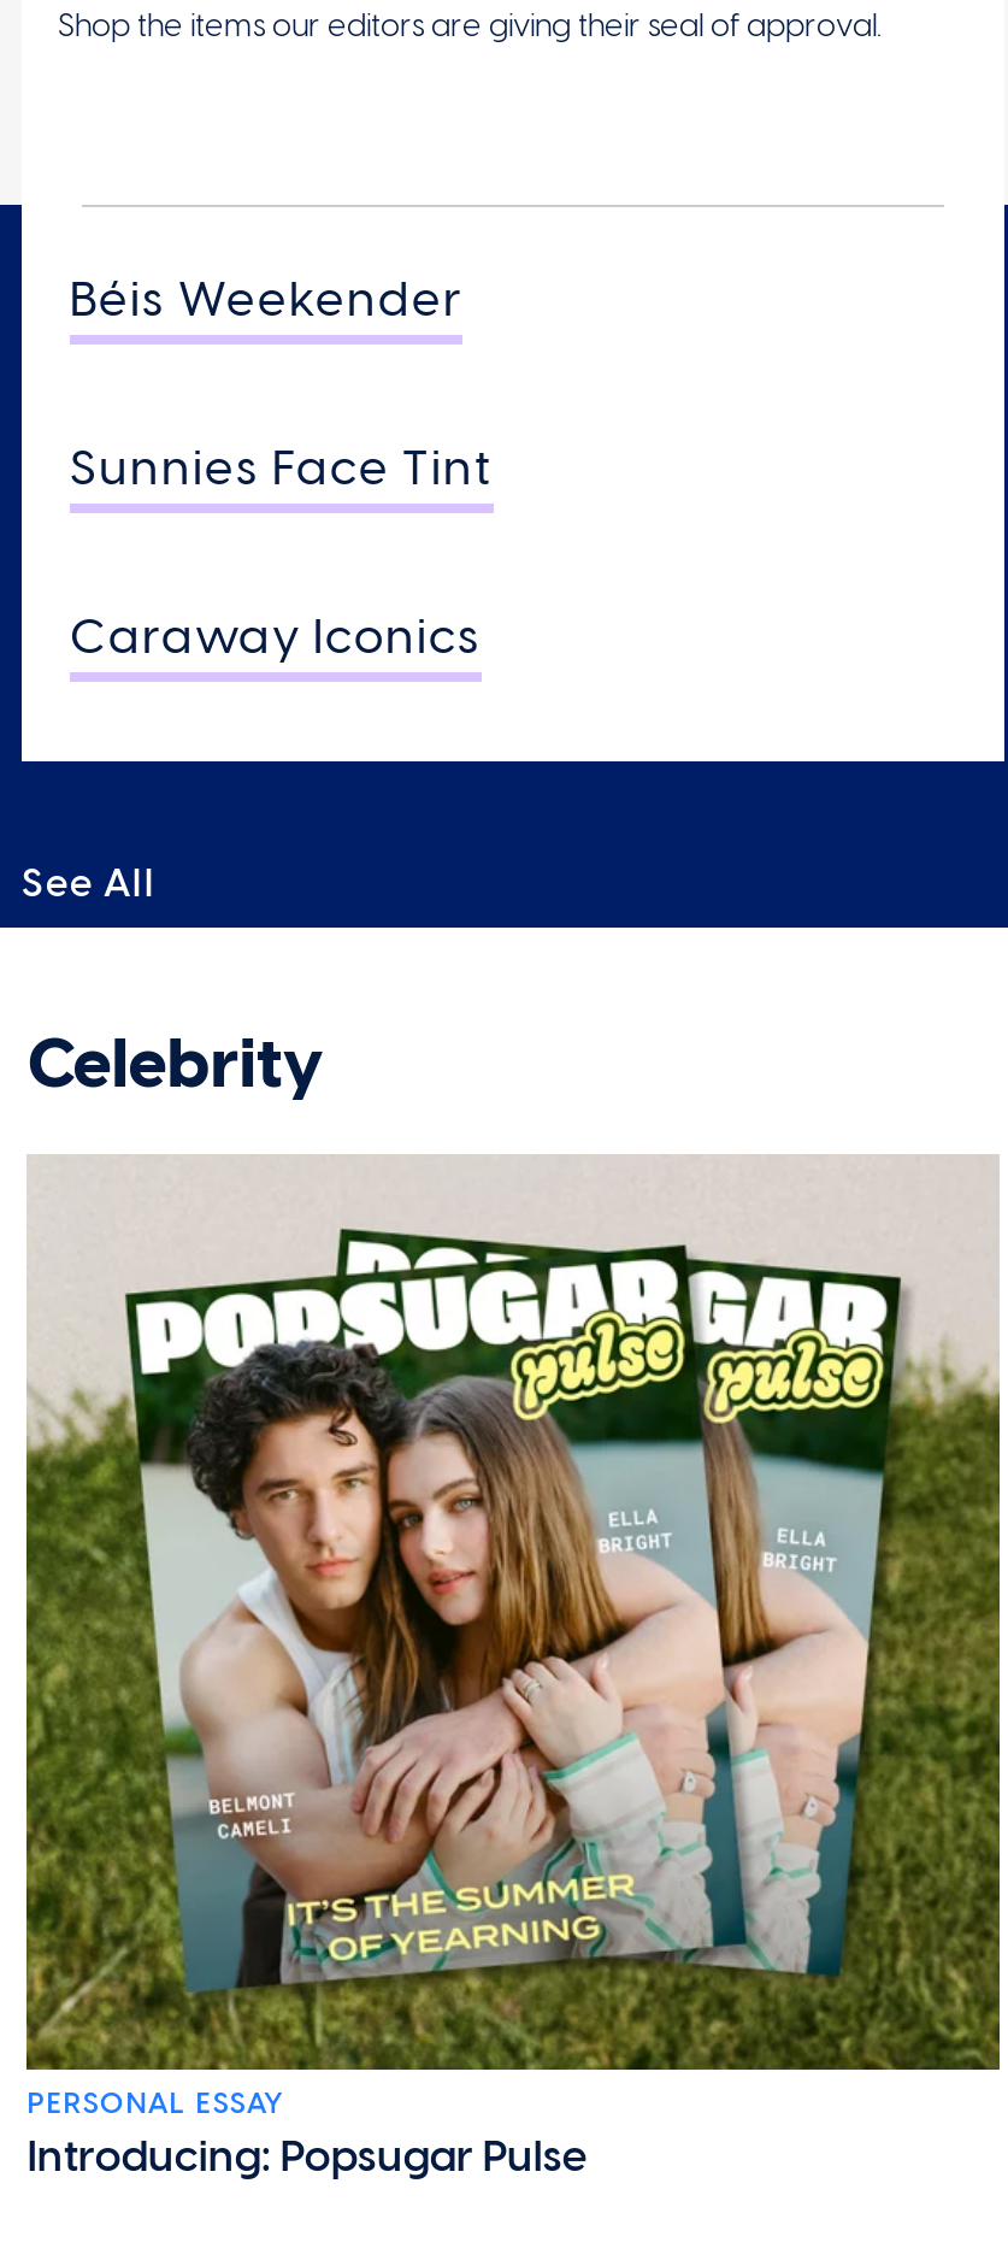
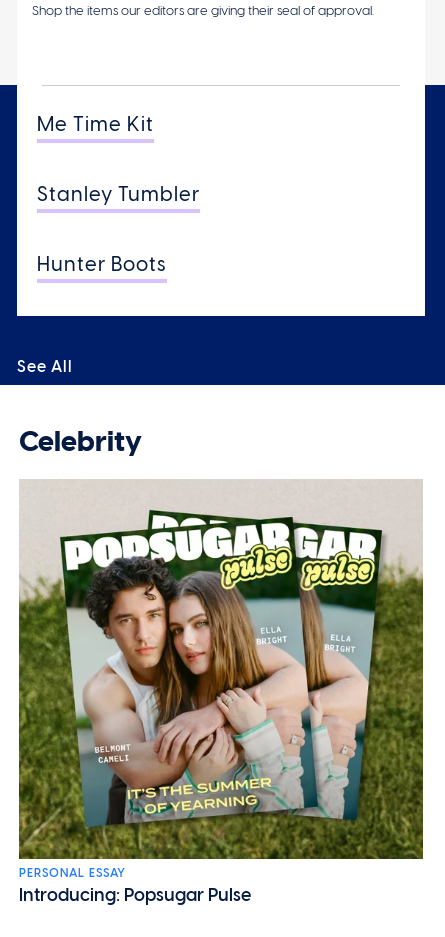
[70,270,462,327] Béis Weekender -> [37,112,154,136] Me Time Kit
[70,438,494,496] Sunnies Face Tint -> [37,182,200,206] Stanley Tumbler
[70,607,482,665] Caraway Iconics -> [37,252,167,276] Hunter Boots

